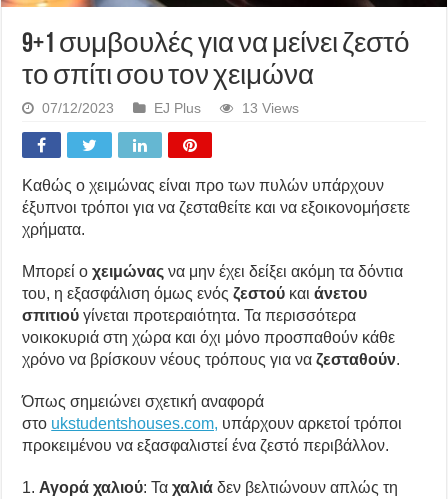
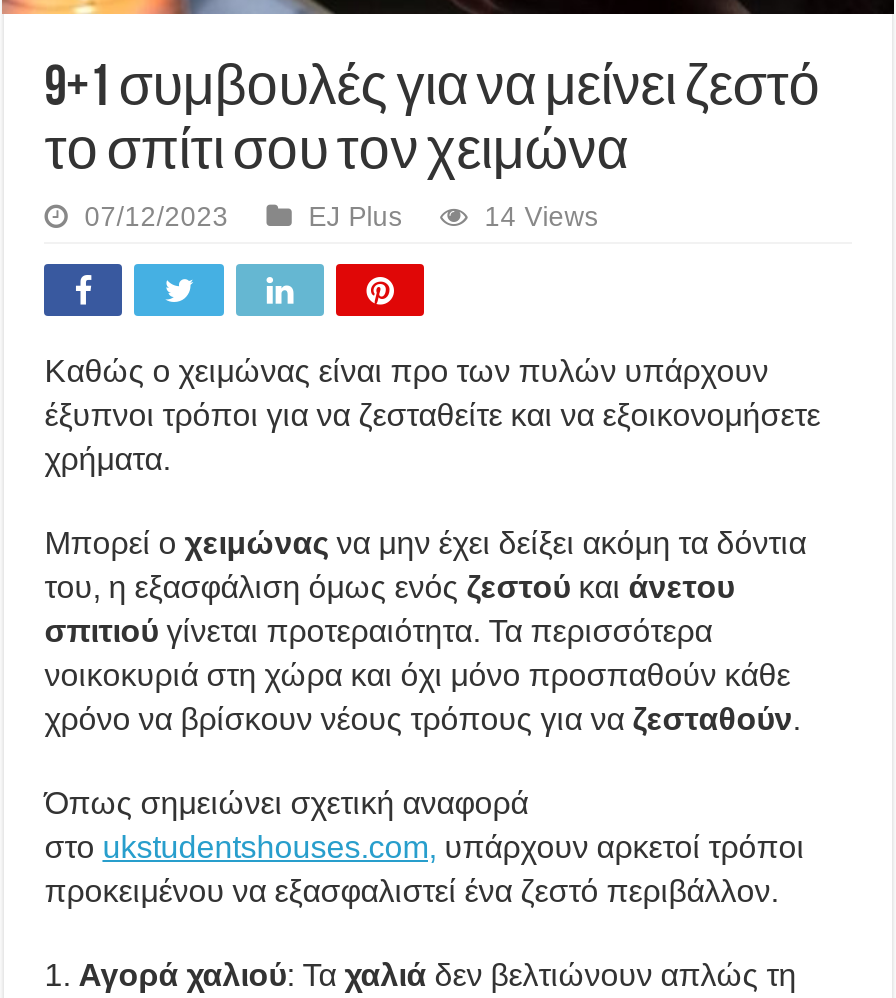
[242,101,299,116] 13 Views -> [484,201,598,231] 14 Views

